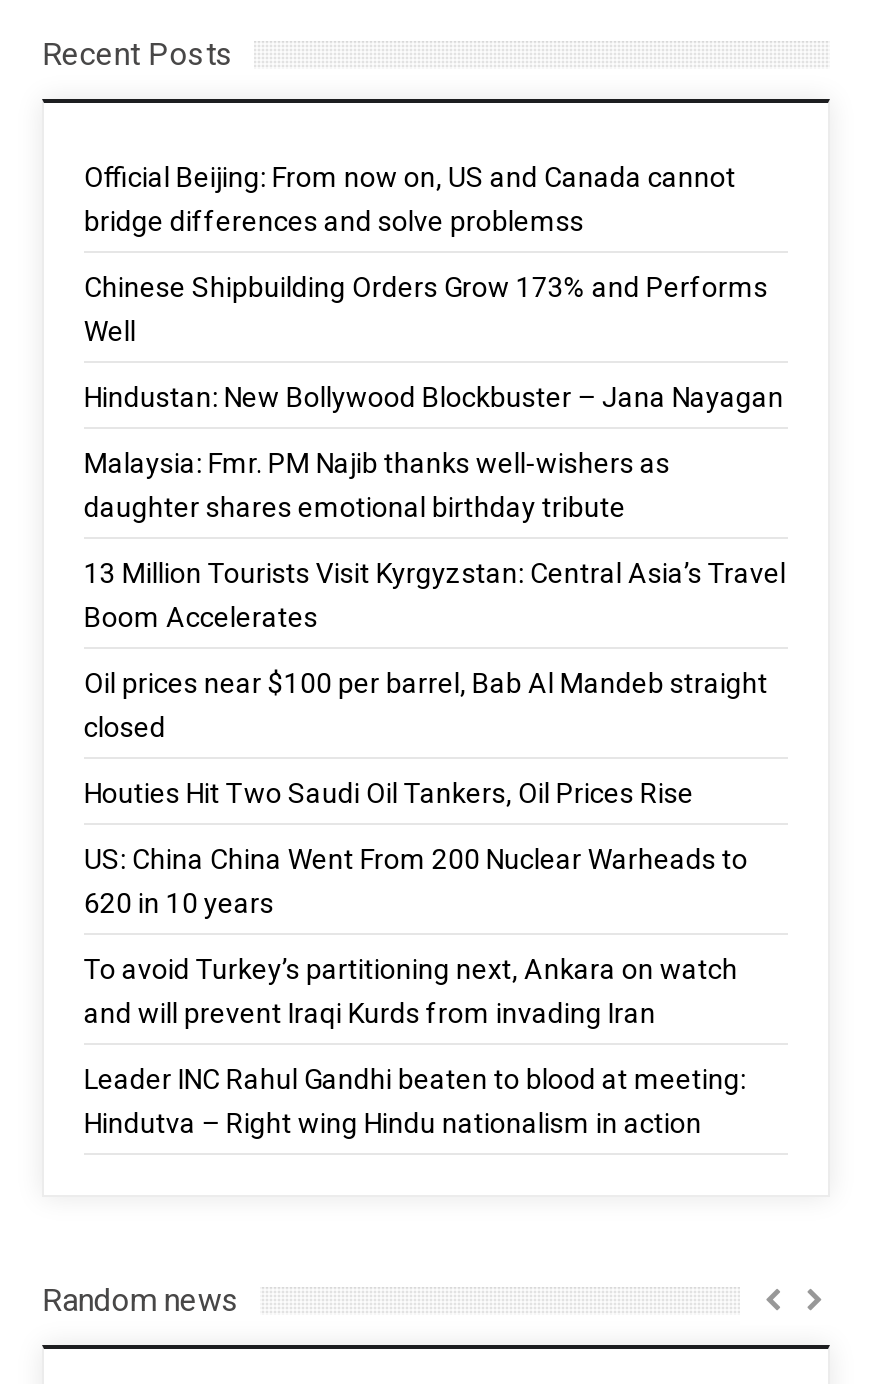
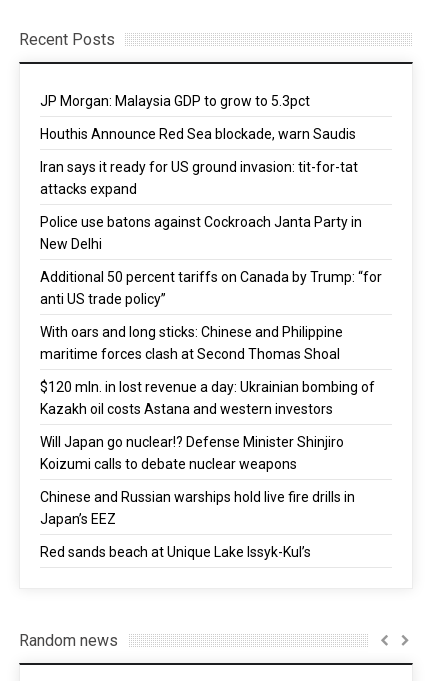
[84,162,736,238] Official Beijing: From now on, US and Canada cannot | bridge differences and solve problemss -> [40,93,310,109] JP Morgan: Malaysia GDP to grow to 5.3pct
[84,272,768,348] Chinese Shipbuilding Orders Grow 173% and Performs | Well -> [40,126,356,142] Houthis Announce Red Sea blockade, warn Saudis
[84,382,784,414] Hindustan: New Bollywood Blockbuster – Jana Nayagan -> [40,159,358,197] Iran says it ready for US ground invasion: tit-for-tat | attacks expand
[84,448,670,524] Malaysia: Fmr. PM Najib thanks well-wishers as | daughter shares emotional birthday tribute -> [40,214,362,252] Police use batons against Cockroach Janta Party in | New Delhi
[84,558,786,634] 13 Million Tourists Visit Kyrgyzstan: Central Asia’s Travel | Boom Accelerates -> [40,269,382,307] Additional 50 percent tariffs on Canada by Trump: “for | anti US trade policy”
[84,668,768,744] Oil prices near $100 per barrel, Bab Al Mandeb straight | closed -> [40,324,343,362] With oars and long sticks: Chinese and Philippine | maritime forces clash at Second Thomas Shoal
[84,778,694,810] Houties Hit Two Saudi Oil Tankers, Oil Prices Rise -> [40,379,375,417] $120 mln. in lost revenue a day: Ukrainian bombing of | Kazakh oil costs Astana and western investors
[84,844,748,920] US: China China Went From 200 Nuclear Warheads to | 620 in 10 years -> [40,434,344,472] Will Japan go nuclear!? Defense Minister Shinjiro | Koizumi calls to debate nuclear weapons
[84,954,738,1030] To avoid Turkey’s partitioning next, Ankara on watch | and will prevent Iraqi Kurds from invading Iran -> [40,489,355,527] Chinese and Russian warships hold live fire drills in | Japan’s EEZ
[84,1064,746,1140] Leader INC Rahul Gandhi beaten to blood at meeting: | Hindutva – Right wing Hindu nationalism in action -> [40,544,311,560] Red sands beach at Unique Lake Issyk-Kul’s

